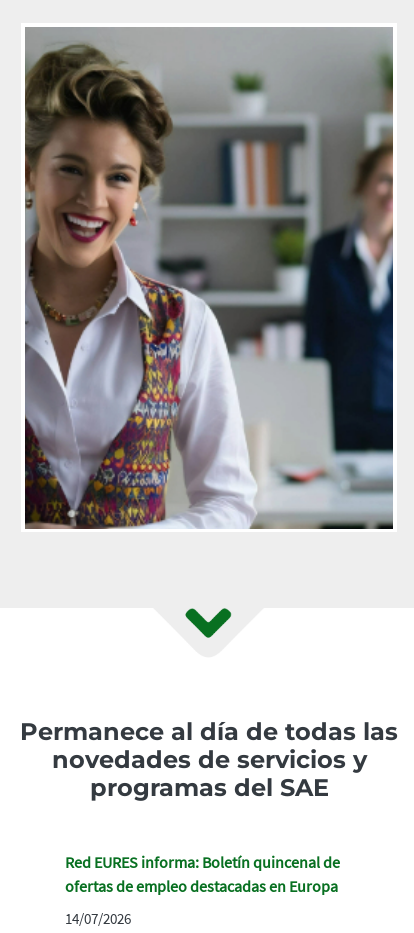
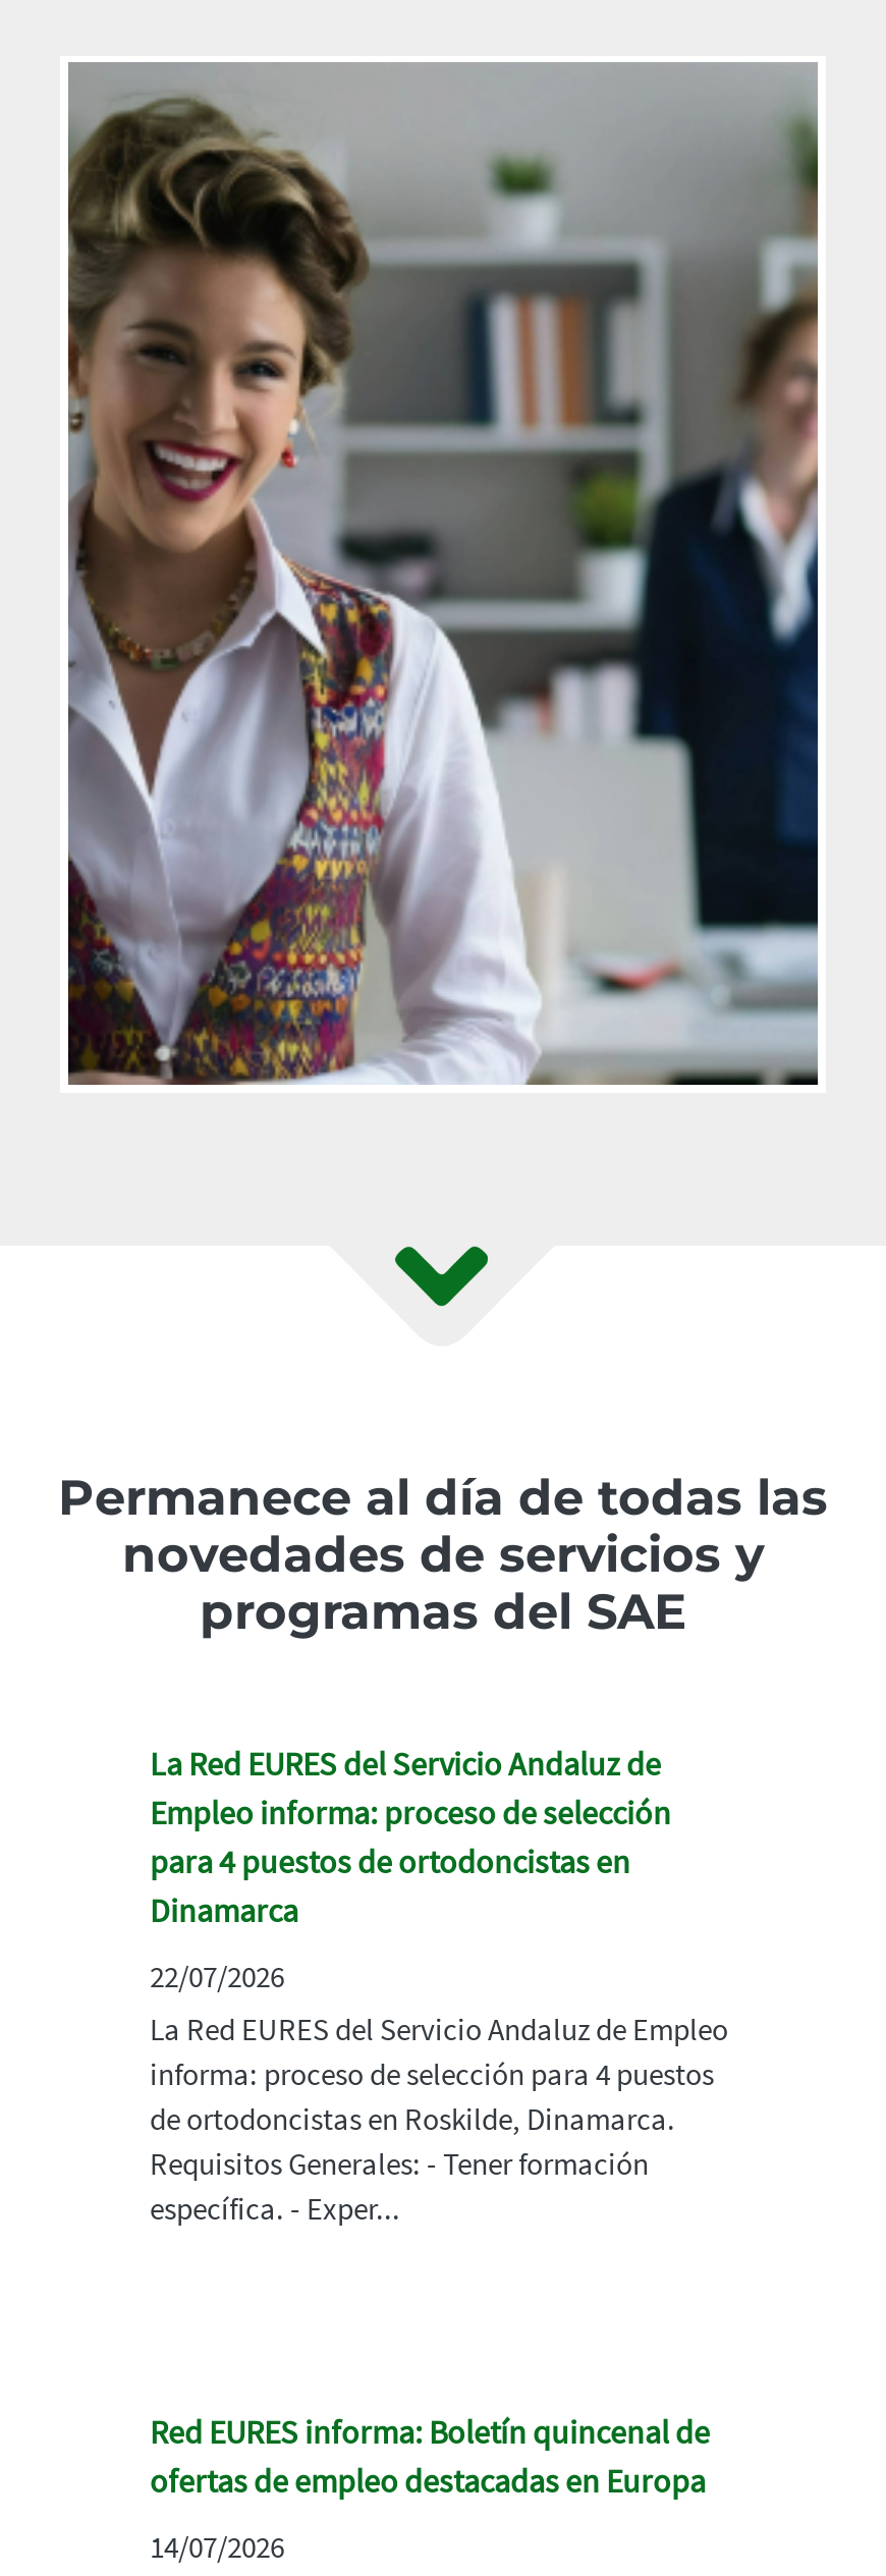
none -> [150,1743,728,2228] La Red EURES del Servicio Andaluz de | Empleo informa: proceso de selección | para 4 puestos de ortodoncistas en | Dinamarca | 22/07/2026 | La Red EURES del Servicio Andaluz de Empleo | informa: proceso de selección para 4 puestos | de ortodoncistas en Roskilde, Dinamarca. | Requisitos Generales: - Tener formación | específica. - Exper...

